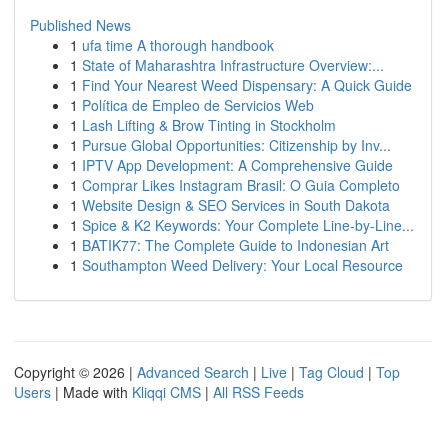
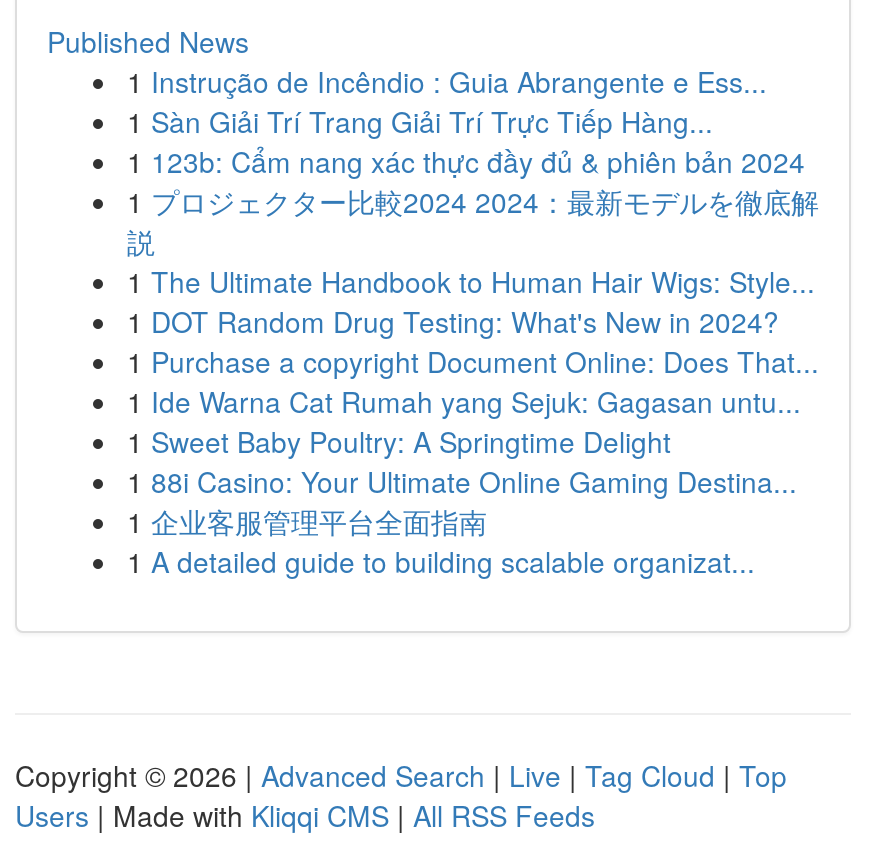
[70,35,414,275] 1 ufa time A thorough handbook | 1 State of Maharashtra Infrastructure Overview:... | 1 Find Your Nearest Weed Dispensary: A Quick Guide | 1 Política de Empleo de Servicios Web | 1 Lash Lifting & Brow Tinting in Stockholm | 1 Pursue Global Opportunities: Citizenship by Inv... | 1 IPTV App Development: A Comprehensive Guide | 1 Comprar Likes Instagram Brasil: O Guia Completo | 1 Website Design & SEO Services in South Dakota | 1 Spice & K2 Keywords: Your Complete Line-by-Line... | 1 BATIK77: The Complete Guide to Indonesian Art | 1 Southampton Weed Delivery: Your Local Resource -> [127,61,819,581] 1 Instrução de Incêndio : Guia Abrangente e Ess... | 1 Sàn Giải Trí Trang Giải Trí Trực Tiếp Hàng... | 1 123b: Cẩm nang xác thực đầy đủ & phiên bản 2024 | 1 プロジェクター比較2024 2024：最新モデルを徹底解 | 説 | 1 The Ultimate Handbook to Human Hair Wigs: Style... | 1 DOT Random Drug Testing: What's New in 2024? | 1 Purchase a copyright Document Online: Does That... | 1 Ide Warna Cat Rumah yang Sejuk: Gagasan untu... | 1 Sweet Baby Poultry: A Springtime Delight | 1 88i Casino: Your Ultimate Online Gaming Destina... | 1 企业客服管理平台全面指南 | 1 A detailed guide to building scalable organizat...

